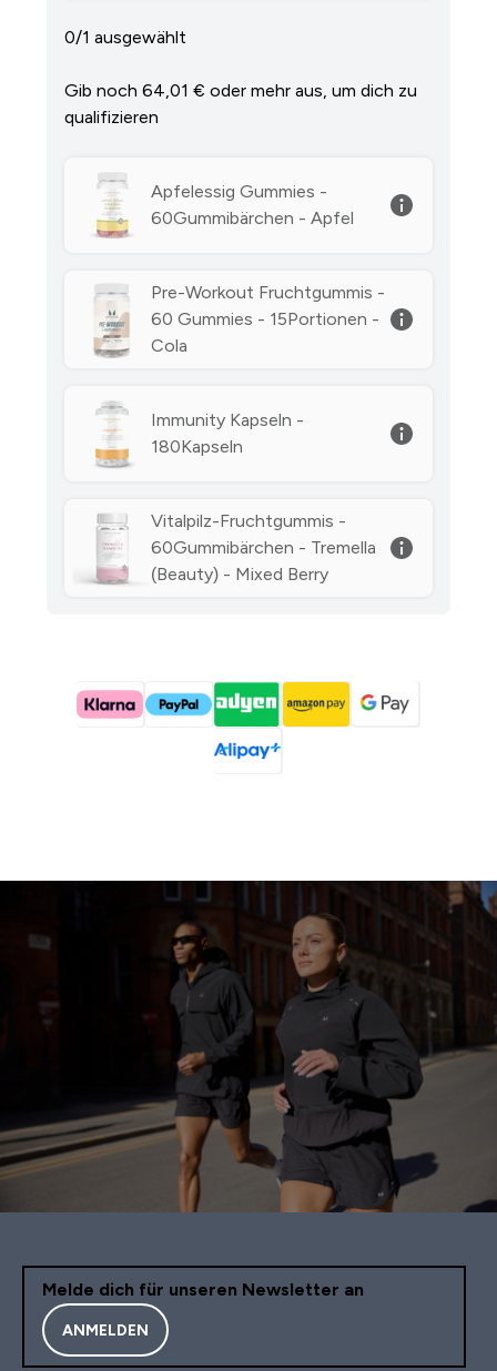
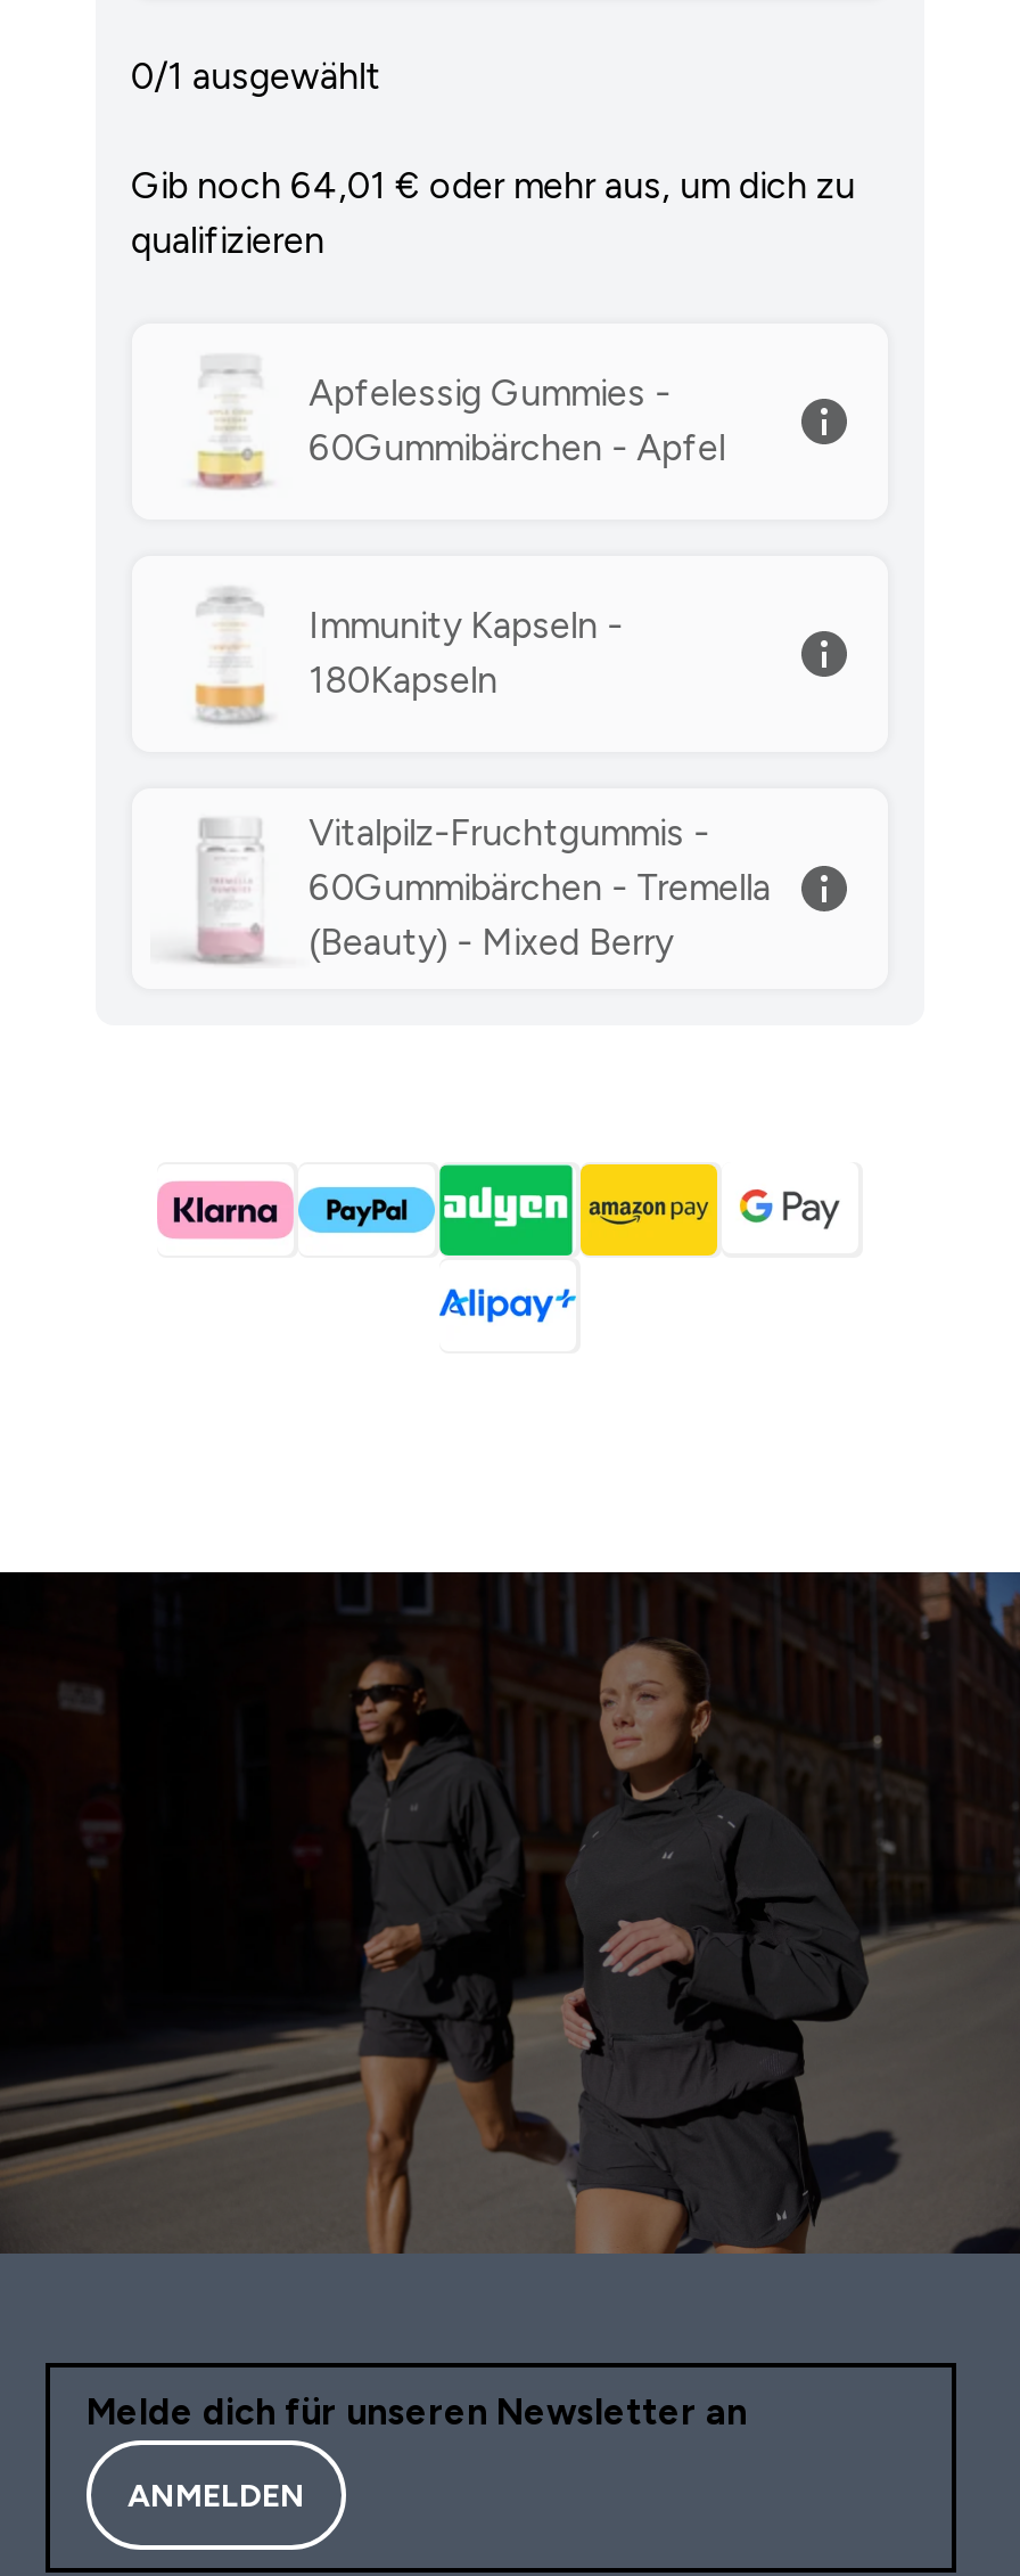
[94,283,385,358] [image] | Pre-Workout Fruchtgummis - | 60 Gummies - 15Portionen - | Cola -> none

